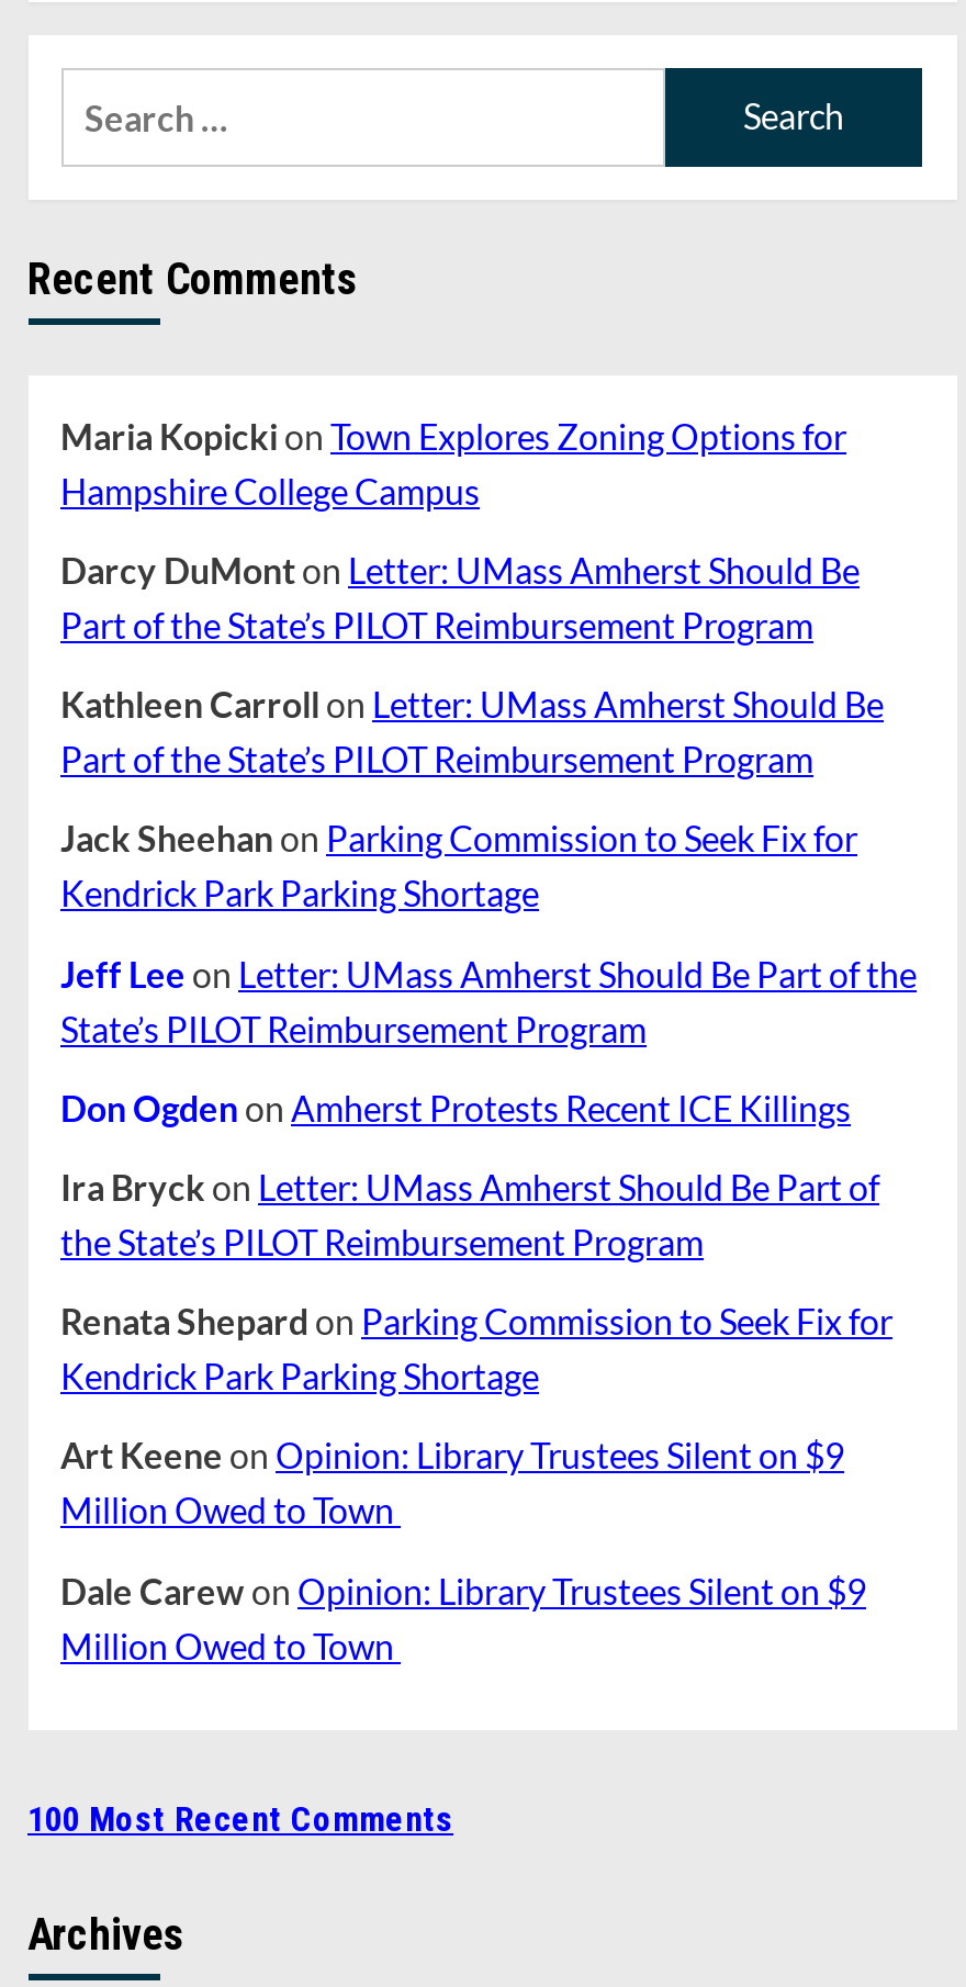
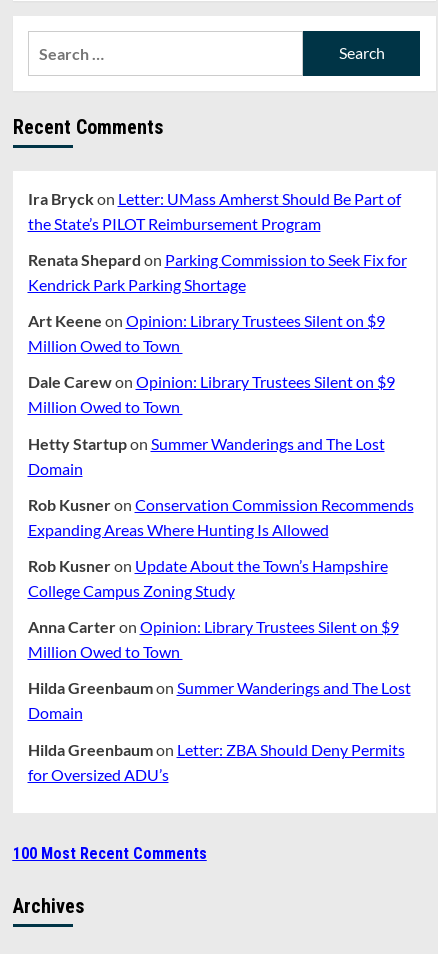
[60,415,917,1128] Maria Kopicki on Town Explores Zoning Options for | Hampshire College Campus | Darcy DuMont on Letter: UMass Amherst Should Be | Part of the State’s PILOT Reimbursement Program | Kathleen Carroll on Letter: UMass Amherst Should Be | Part of the State’s PILOT Reimbursement Program | Jack Sheehan on Parking Commission to Seek Fix for | Kendrick Park Parking Shortage | Jeff Lee on Letter: UMass Amherst Should Be Part of the | State’s PILOT Reimbursement Program | Don Ogden on Amherst Protests Recent ICE Killings -> none
moved [60,1166,892,1666] -> [27,189,406,416]: Ira Bryck on Letter: UMass Amherst Should Be Part of | the State’s PILOT Reimbursement Program | Renata Shepard on Parking Commission to Seek Fix for | Kendrick Park Parking Shortage | Art Keene on Opinion: Library Trustees Silent on $9 | Million Owed to Town | Dale Carew on Opinion: Library Trustees Silent on $9 | Million Owed to Town
none -> [27,434,413,784] Hetty Startup on Summer Wanderings and The Lost | Domain | Rob Kusner on Conservation Commission Recommends | Expanding Areas Where Hunting Is Allowed | Rob Kusner on Update About the Town’s Hampshire | College Campus Zoning Study | Anna Carter on Opinion: Library Trustees Silent on $9 | Million Owed to Town | Hilda Greenbaum on Summer Wanderings and The Lost | Domain | Hilda Greenbaum on Letter: ZBA Should Deny Permits | for Oversized ADU’s

